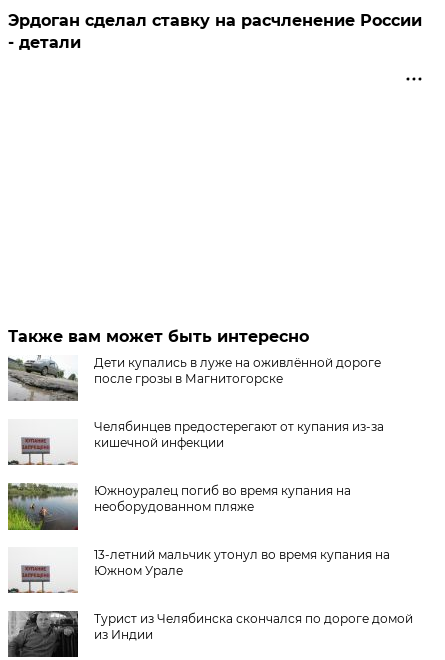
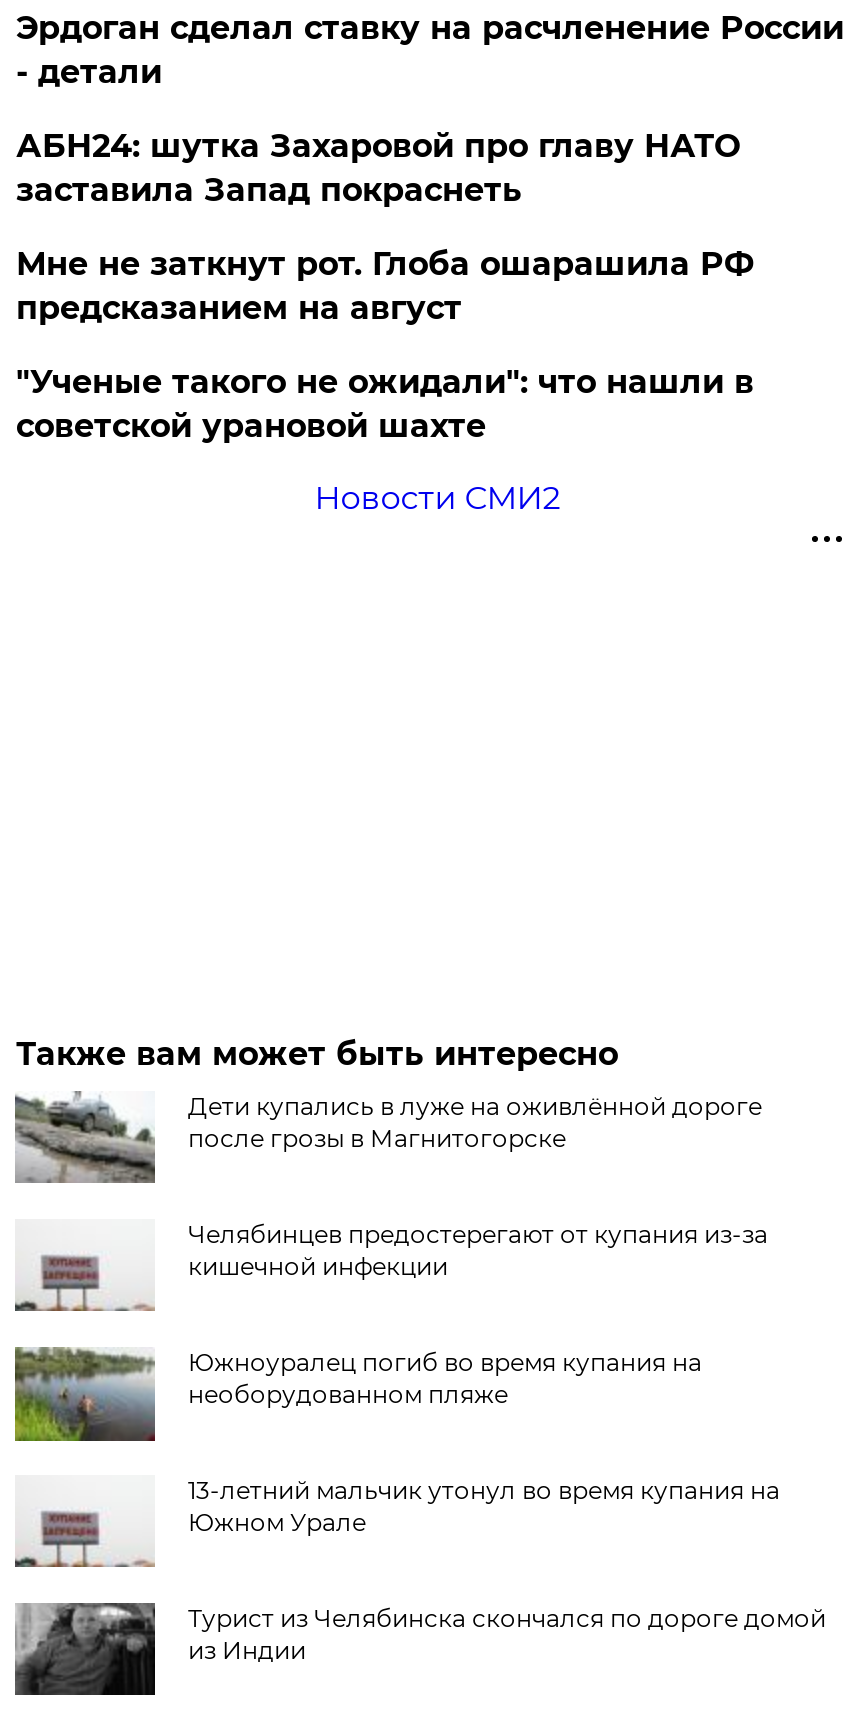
none -> [16,127,754,517] АБН24: шутка Захаровой про главу НАТО | заставила Запад покраснеть | Мне не заткнут рот. Глоба ошарашила РФ | предсказанием на август | "Ученые такого не ожидали": что нашли в | советской урановой шахте | Новости СМИ2

